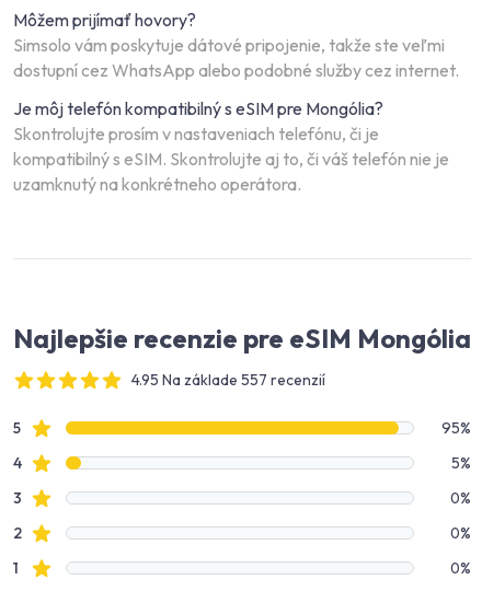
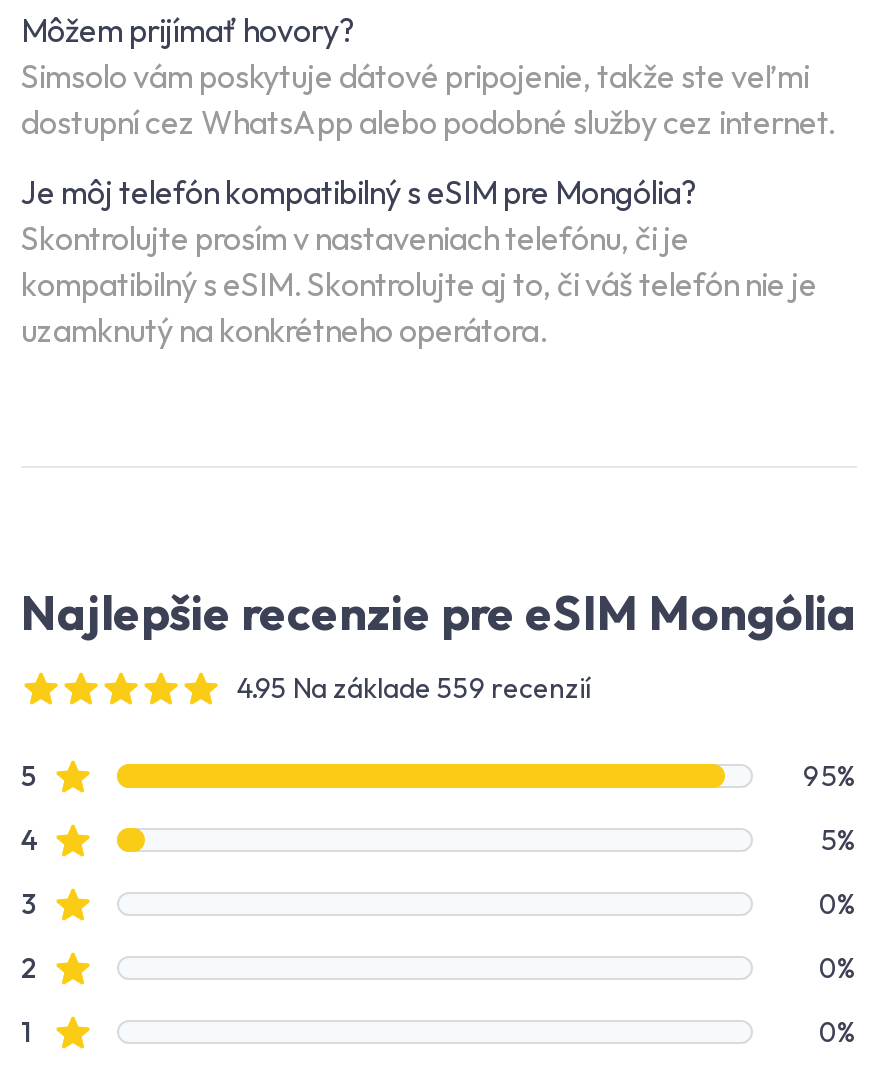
[131,370,325,390] 4.95 Na základe 557 recenzií -> [237,670,591,706] 4.95 Na základe 559 recenzií

